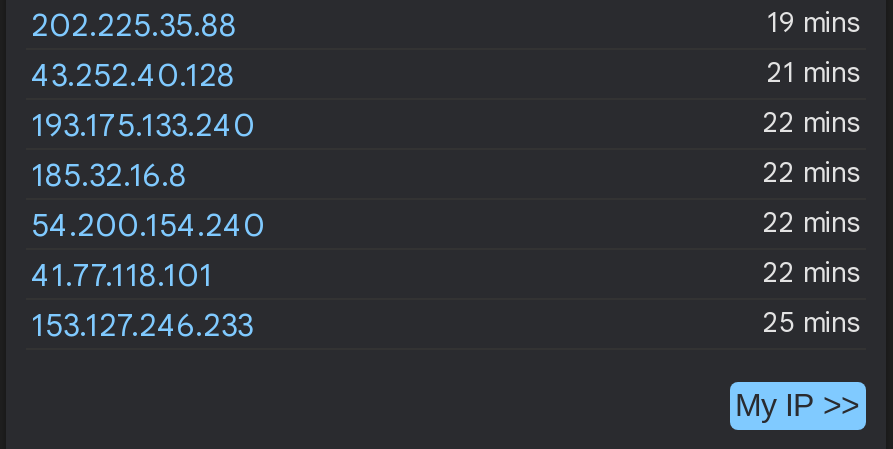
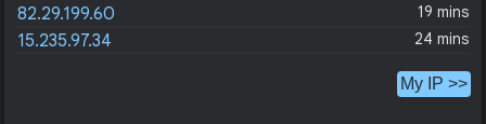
[31,6,237,46] 202.225.35.88 -> [18,3,116,25] 82.29.199.60
[31,54,861,346] 43.252.40.128 | 21 mins | 193.175.133.240 | 22 mins | 185.32.16.8 | 22 mins | 54.200.154.240 | 22 mins | 41.77.118.101 | 22 mins | 153.127.246.233 | 25 mins -> [18,29,468,52] 15.235.97.34 | 24 mins

